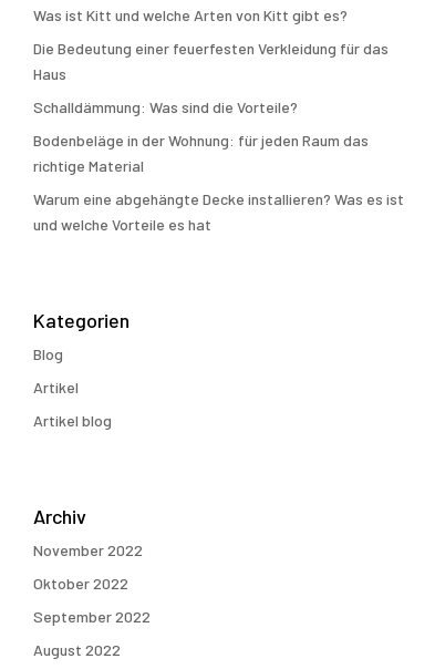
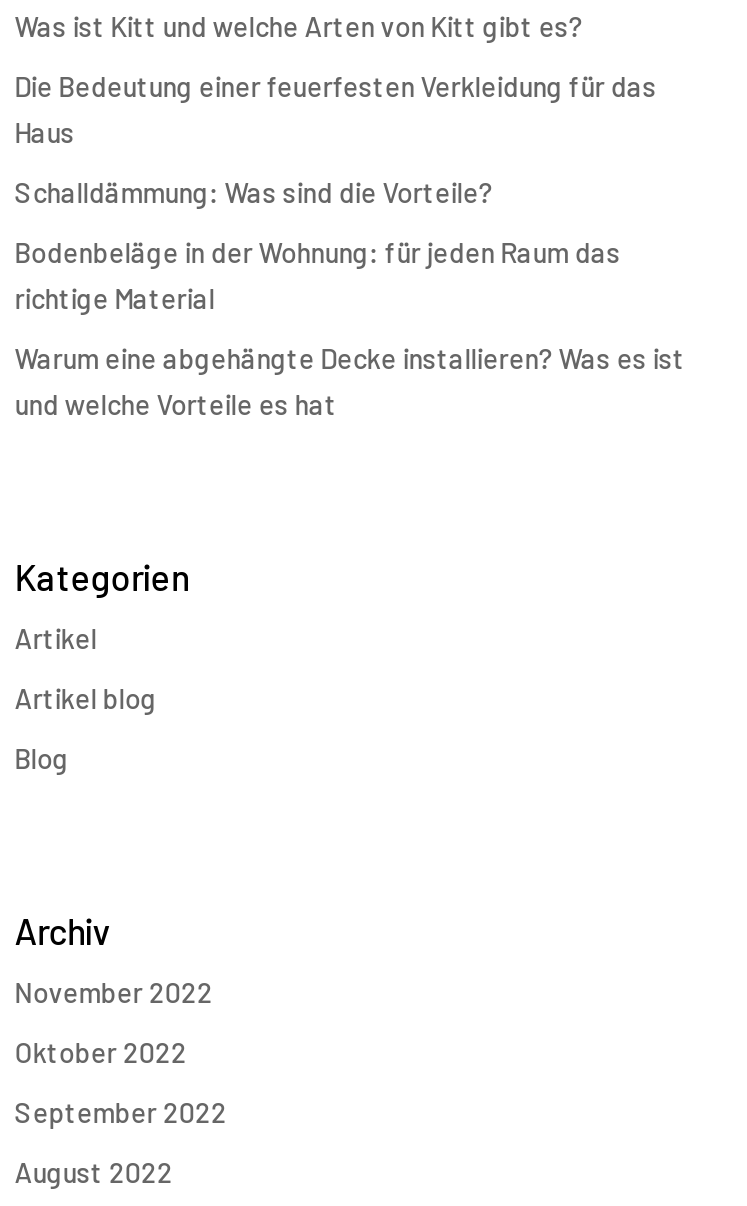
moved [33,345,63,363] -> [15,741,69,775]: Blog
moved [33,378,112,430] -> [15,621,157,715]: Artikel | Artikel blog

